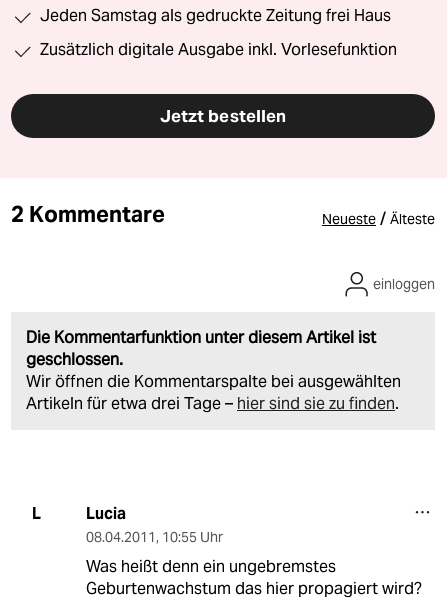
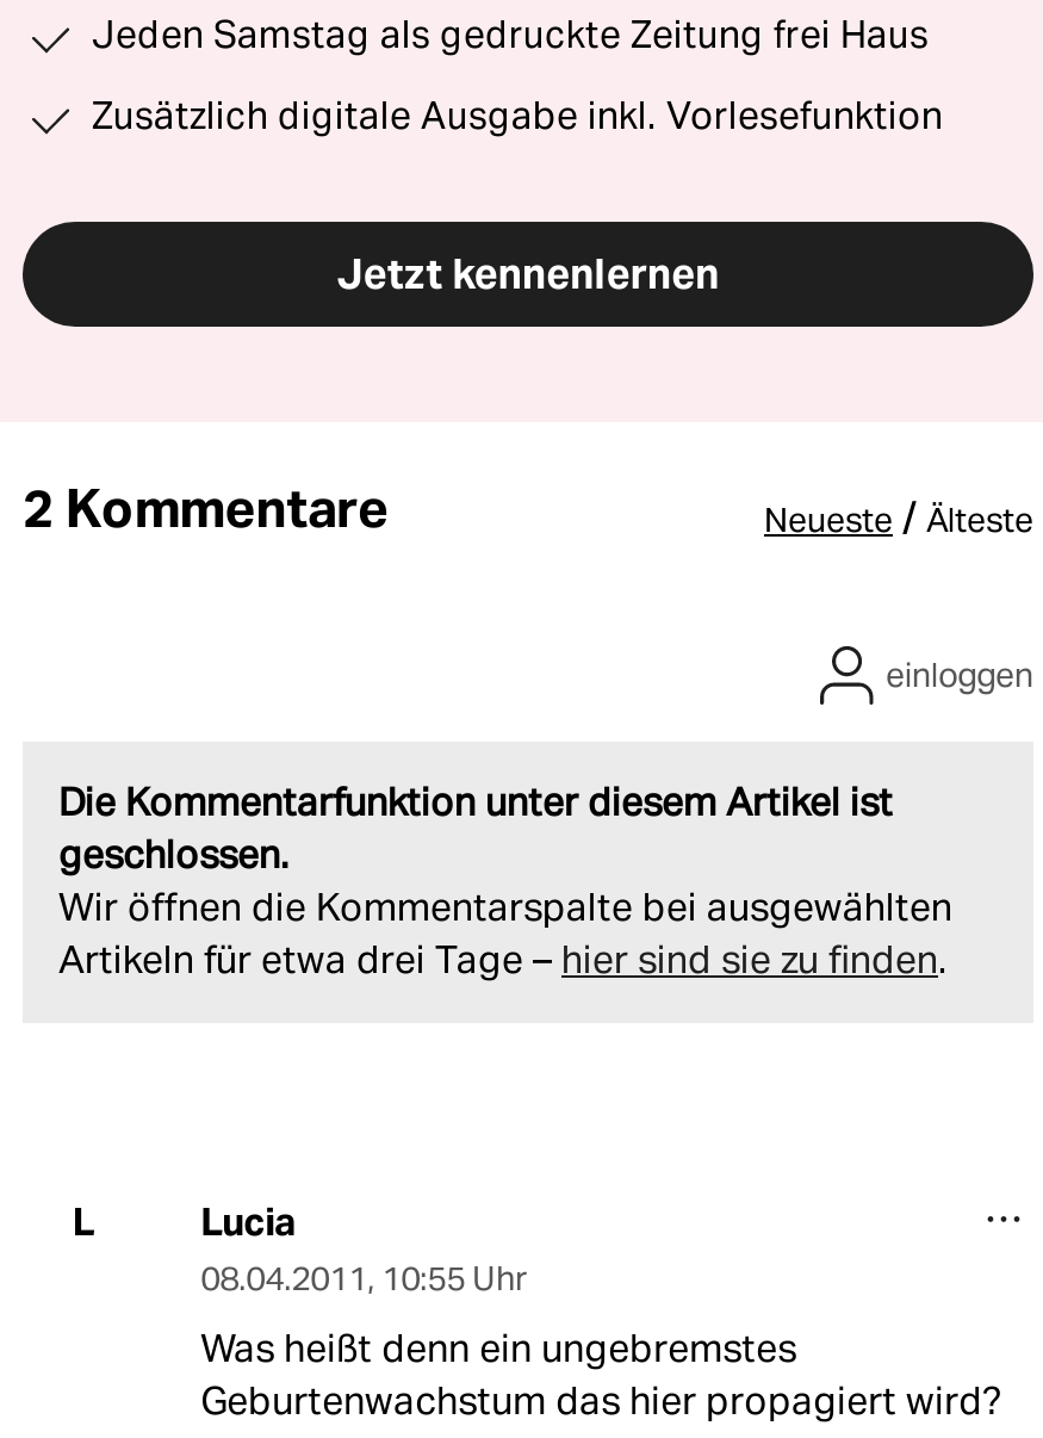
[160,105,286,127] Jetzt bestellen -> [337,247,719,300] Jetzt kennenlernen

